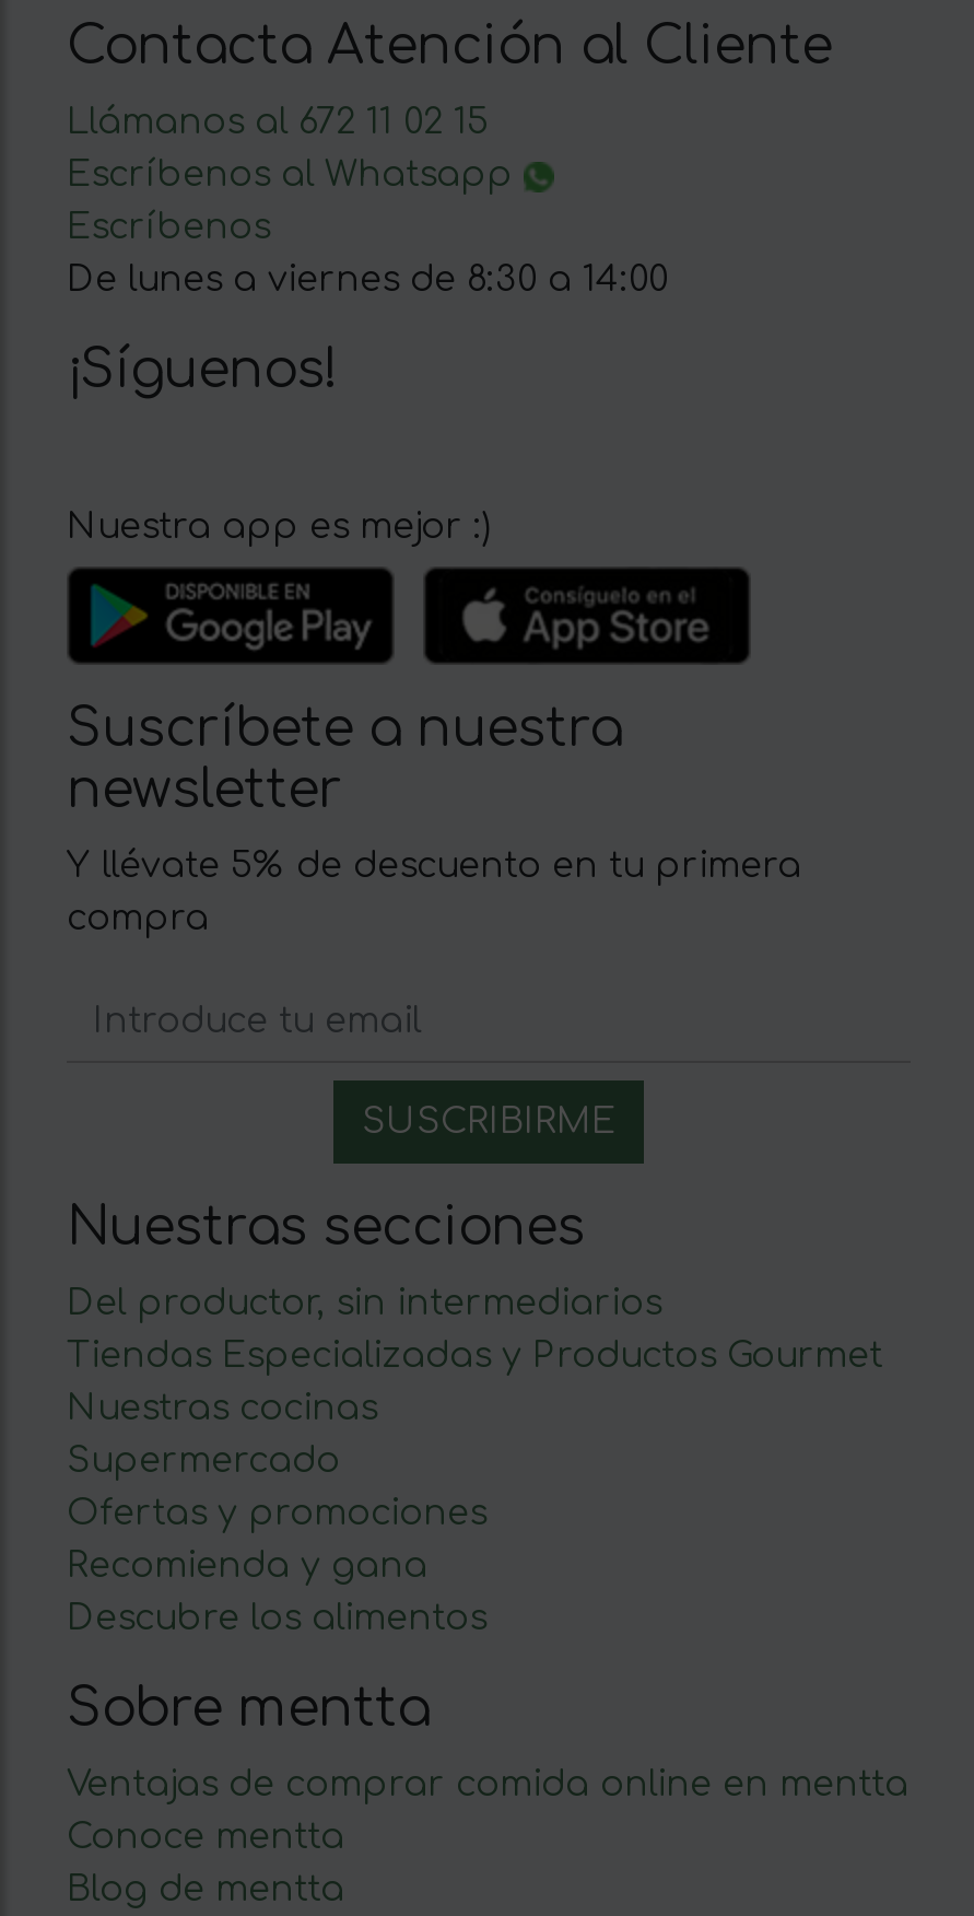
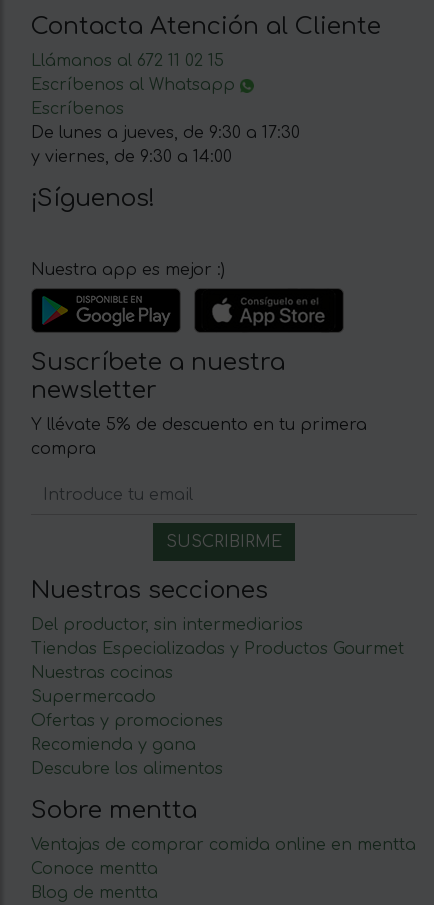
[67,260,668,299] De lunes a viernes de 8:30 a 14:00 -> [31,124,300,166] De lunes a jueves, de 9:30 a 17:30 | y viernes, de 9:30 a 14:00

